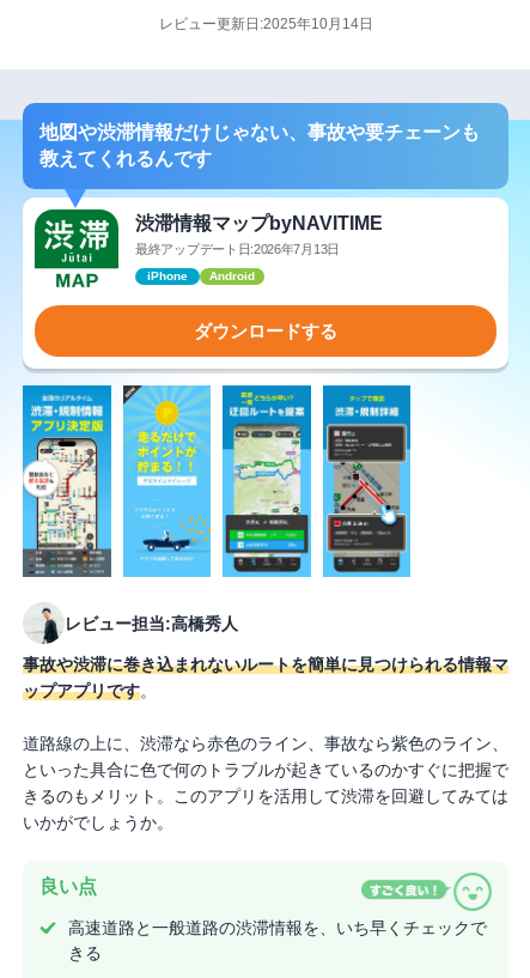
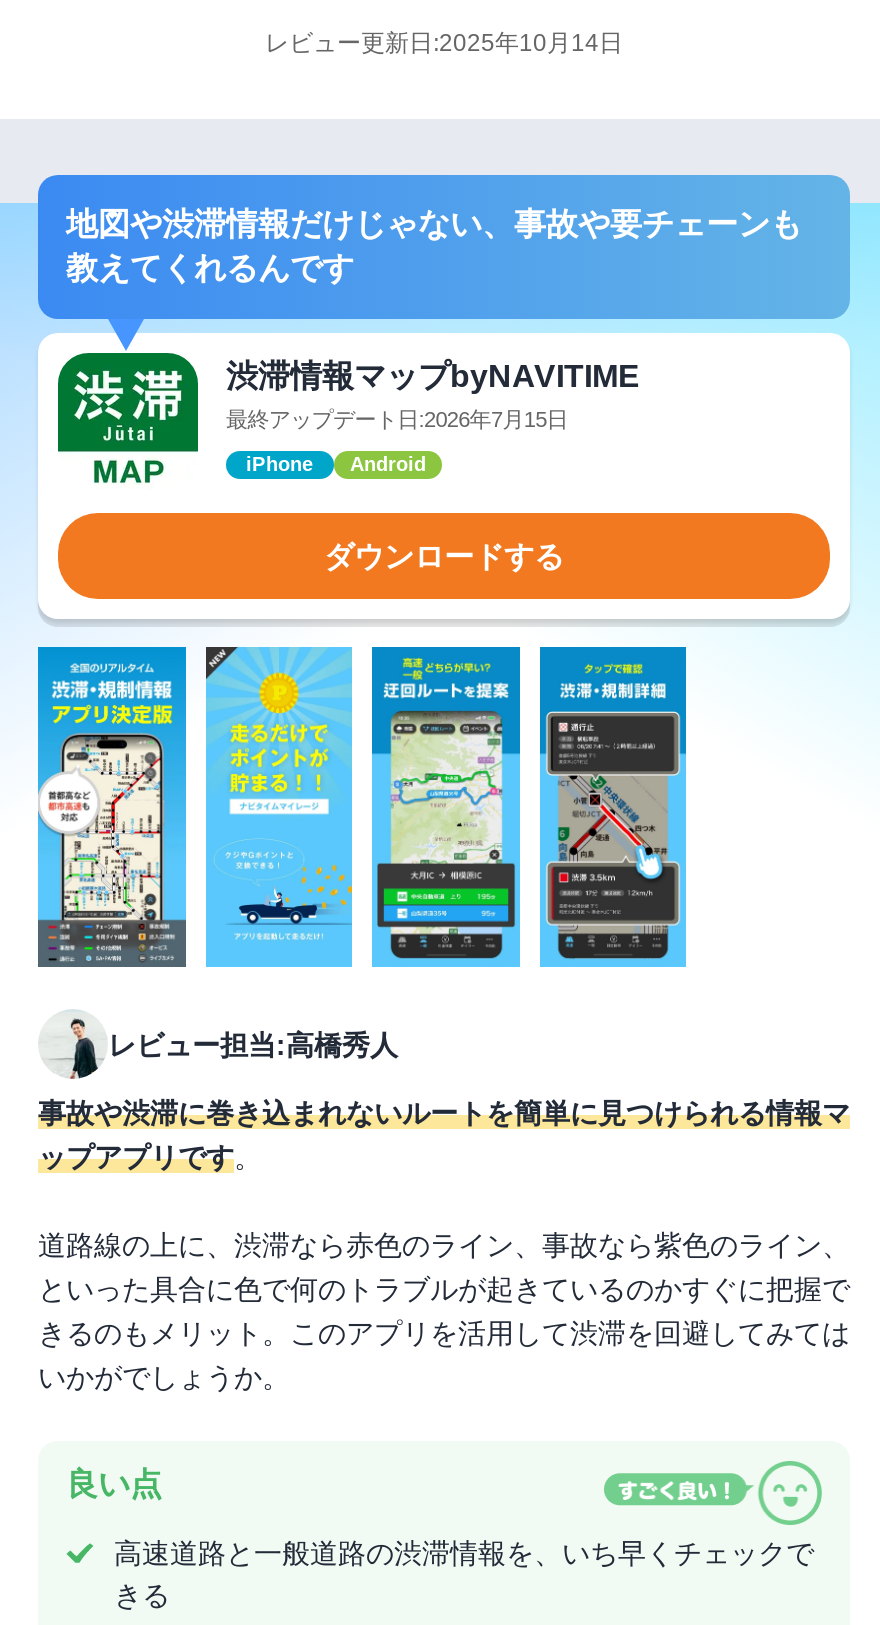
[135,242,340,256] 最終アップデート日:2026年7月13日 -> [226,407,568,431] 最終アップデート日:2026年7月15日

